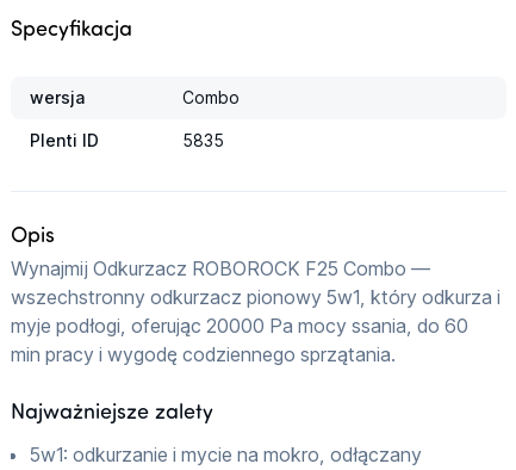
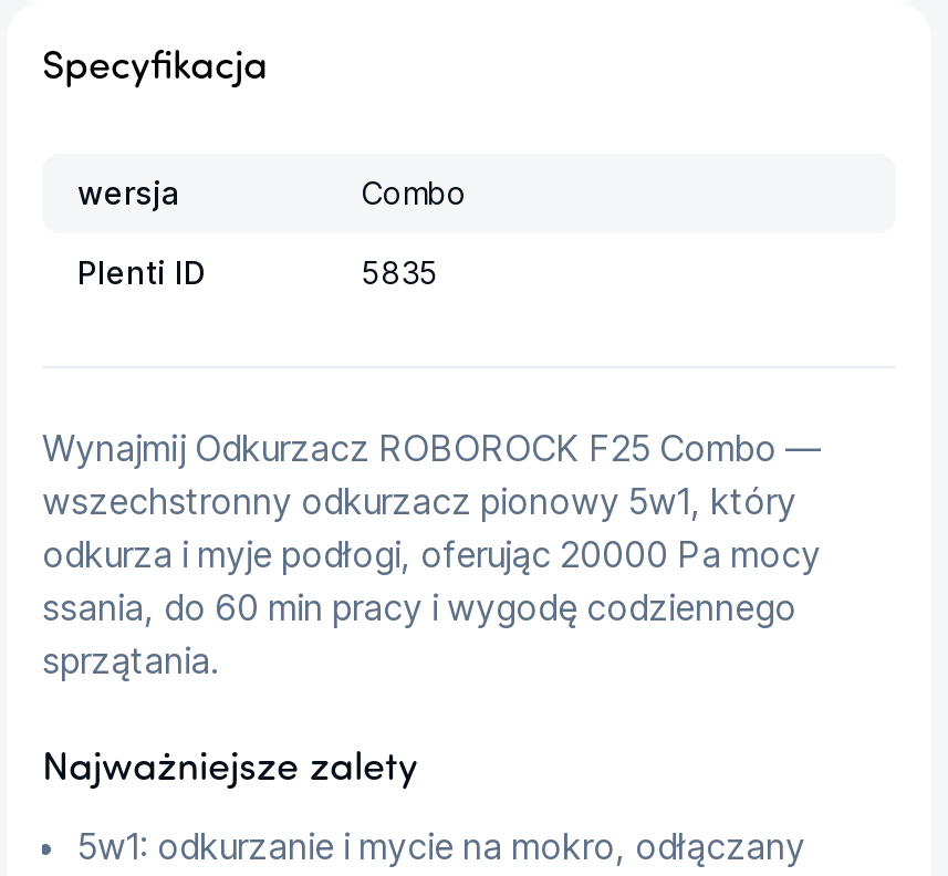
[11,225,55,248] Opis -> none
moved [11,256,435,280] -> [42,427,830,471]: Wynajmij Odkurzacz ROBOROCK F25 Combo —

